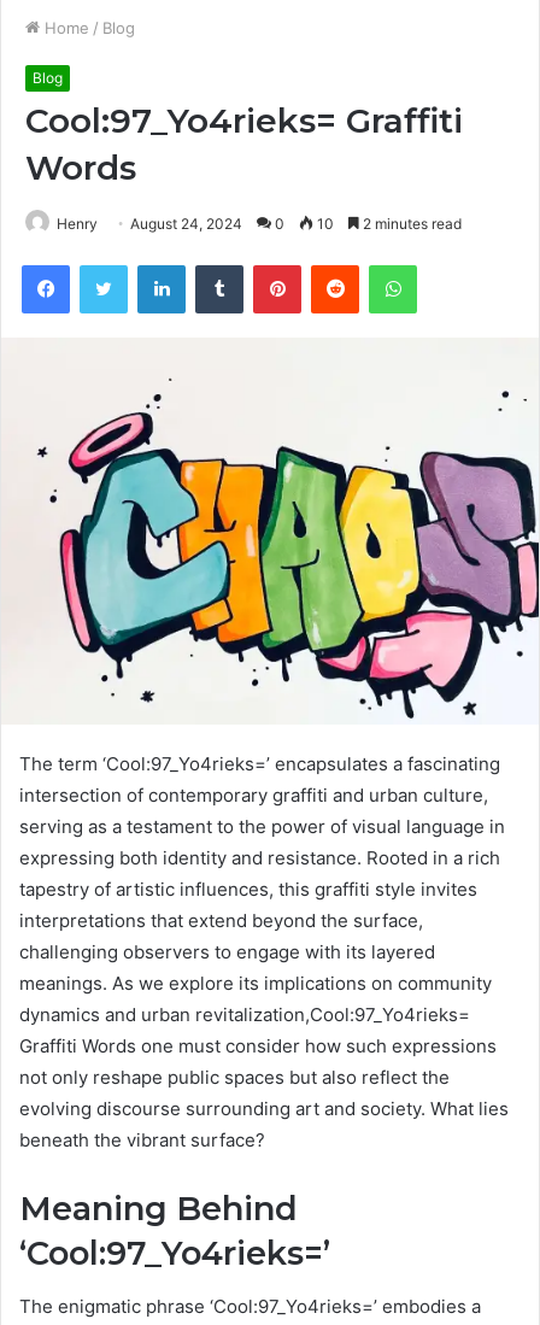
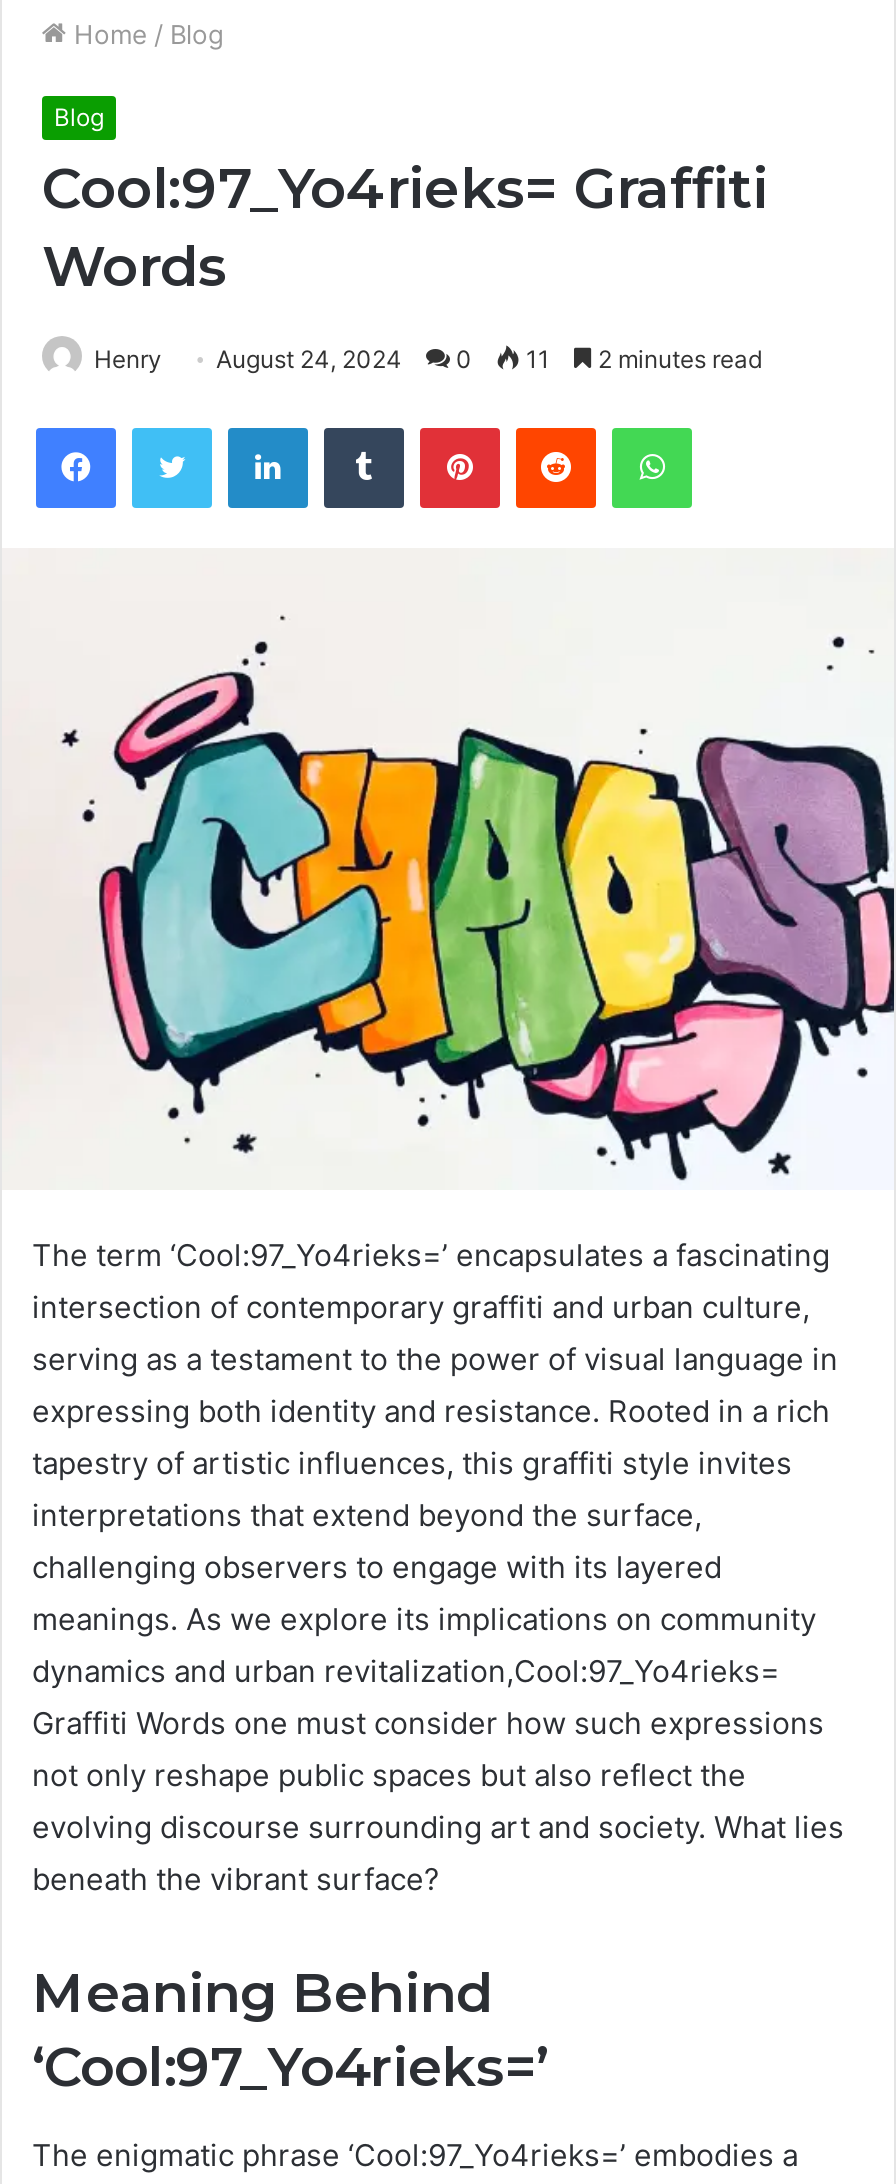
[57,214,462,232] Henry August 24, 2024 0 10 2 minutes read -> [94,344,762,374] Henry August 24, 2024 0 11 2 minutes read

